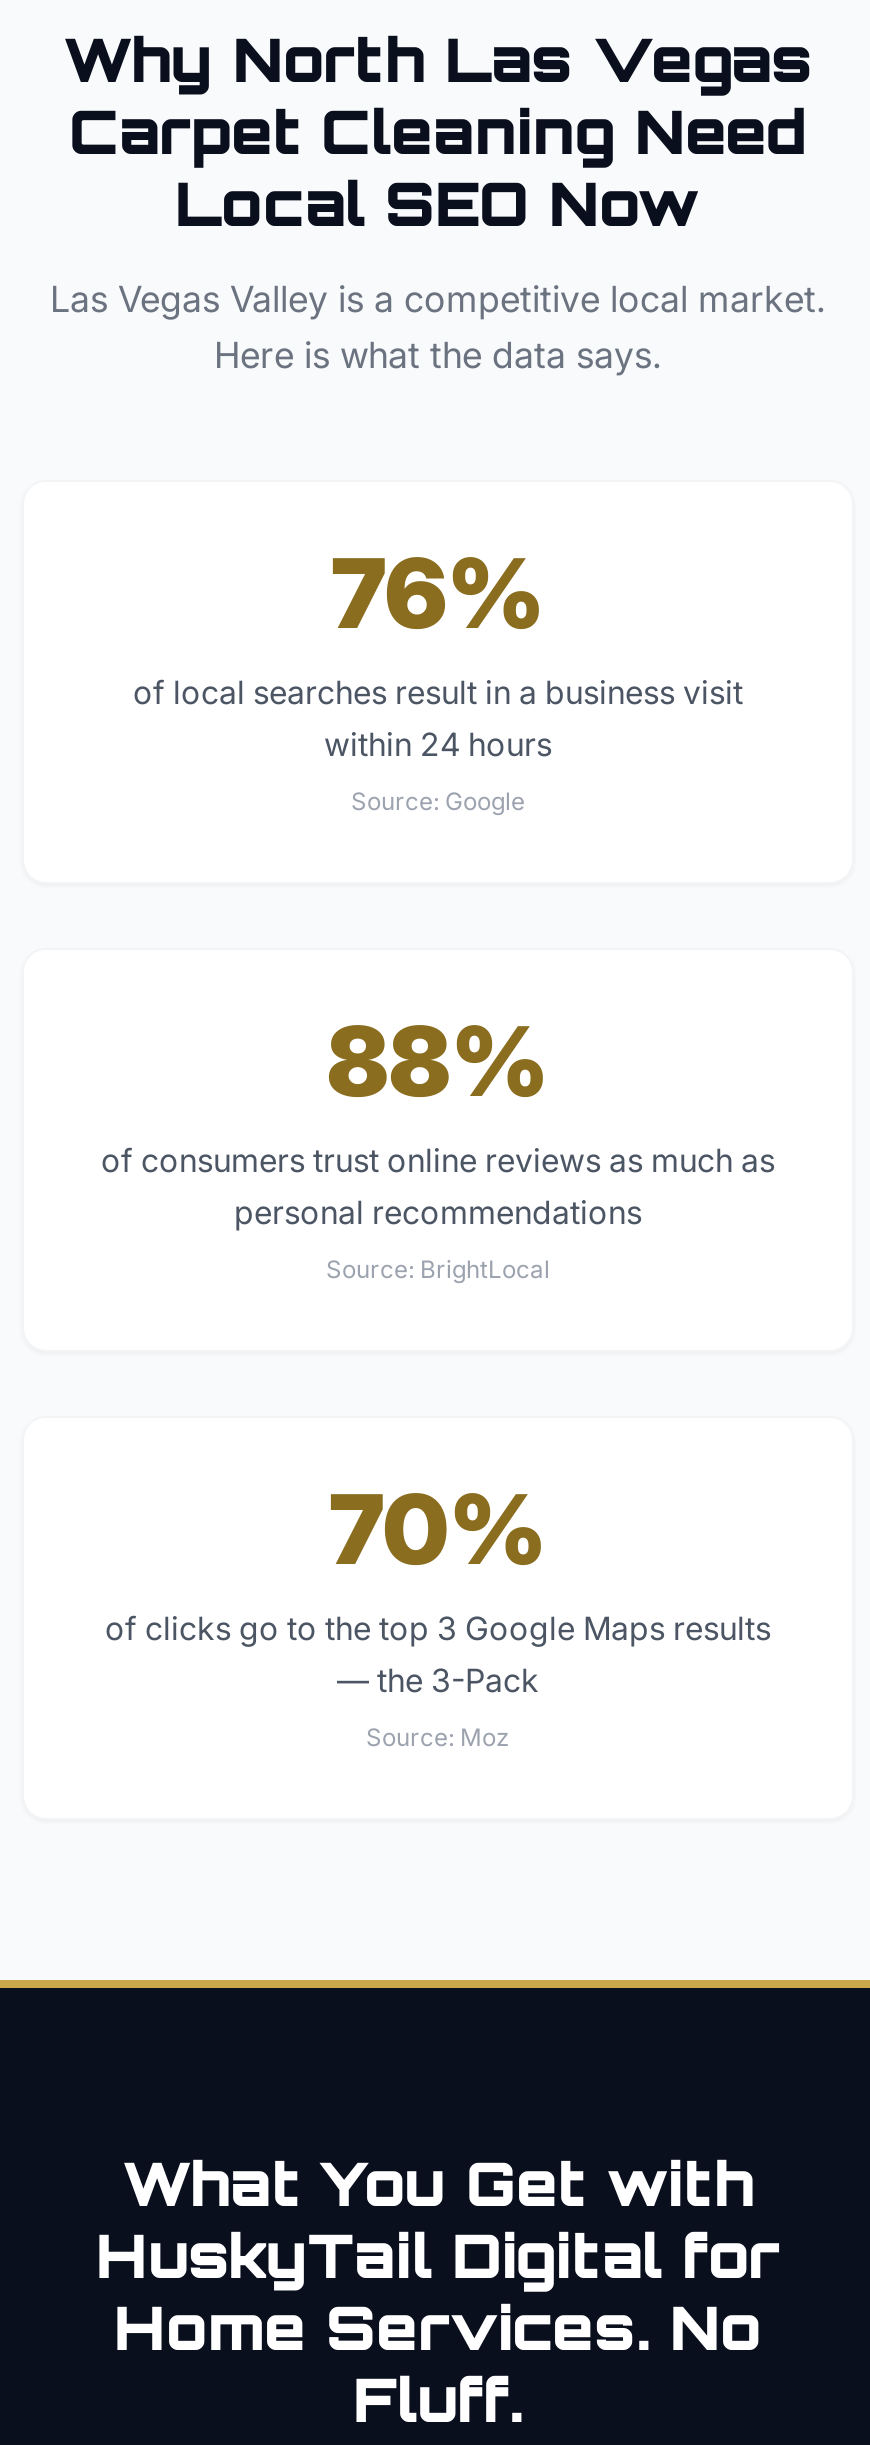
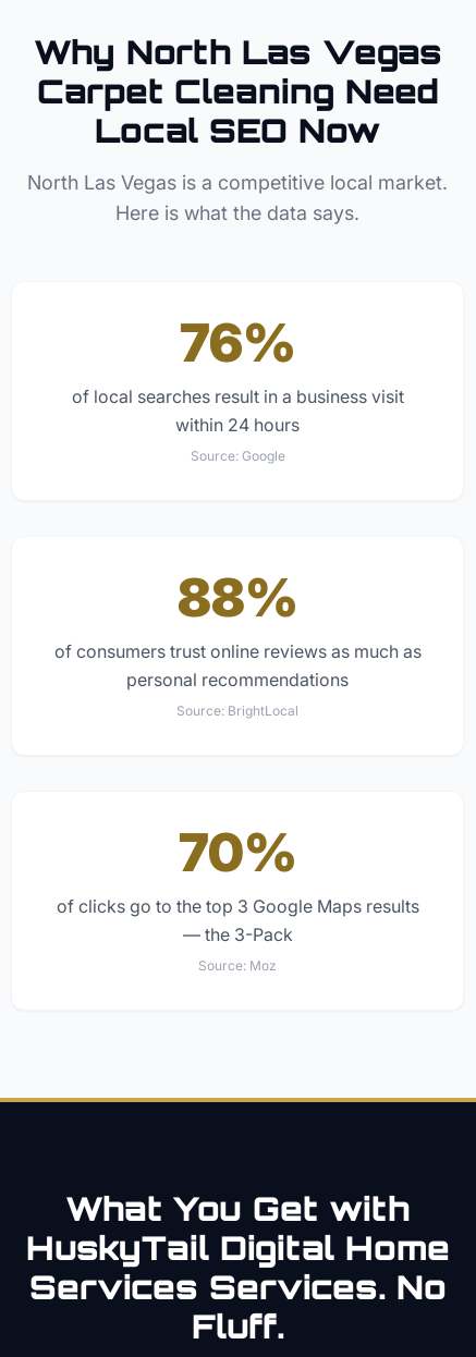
[50,278,826,320] Las Vegas Valley is a competitive local market. -> [27,171,448,194] North Las Vegas is a competitive local market.
[96,2218,780,2292] HuskyTail Digital for -> [26,1227,449,1268] HuskyTail Digital Home
[114,2290,762,2364] Home Services. No -> [29,1267,446,1307] Services Services. No

